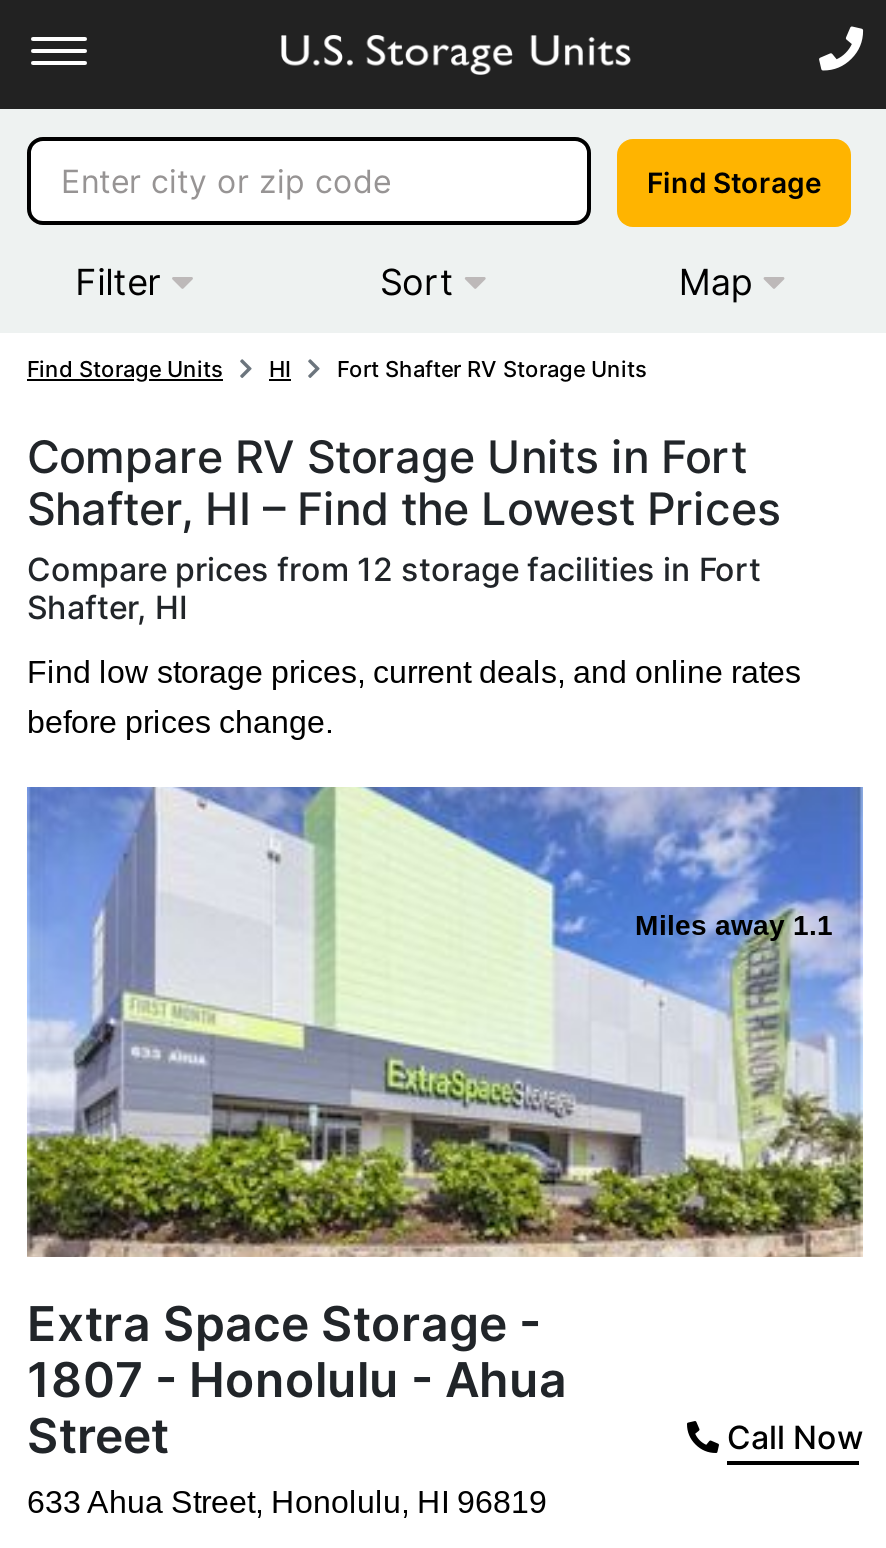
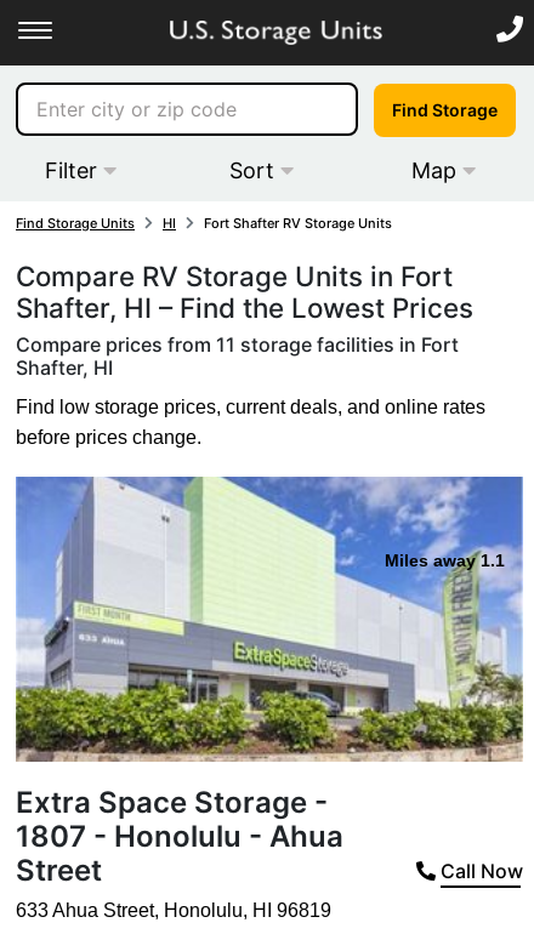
[27,548,761,588] Compare prices from 12 storage facilities in Fort -> [16,332,459,356] Compare prices from 11 storage facilities in Fort

